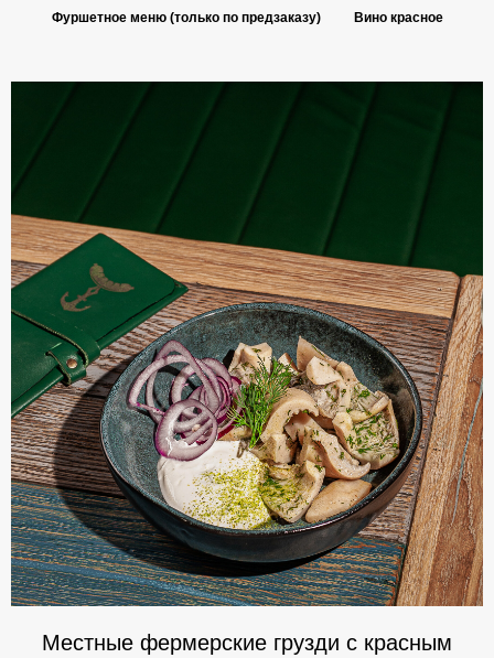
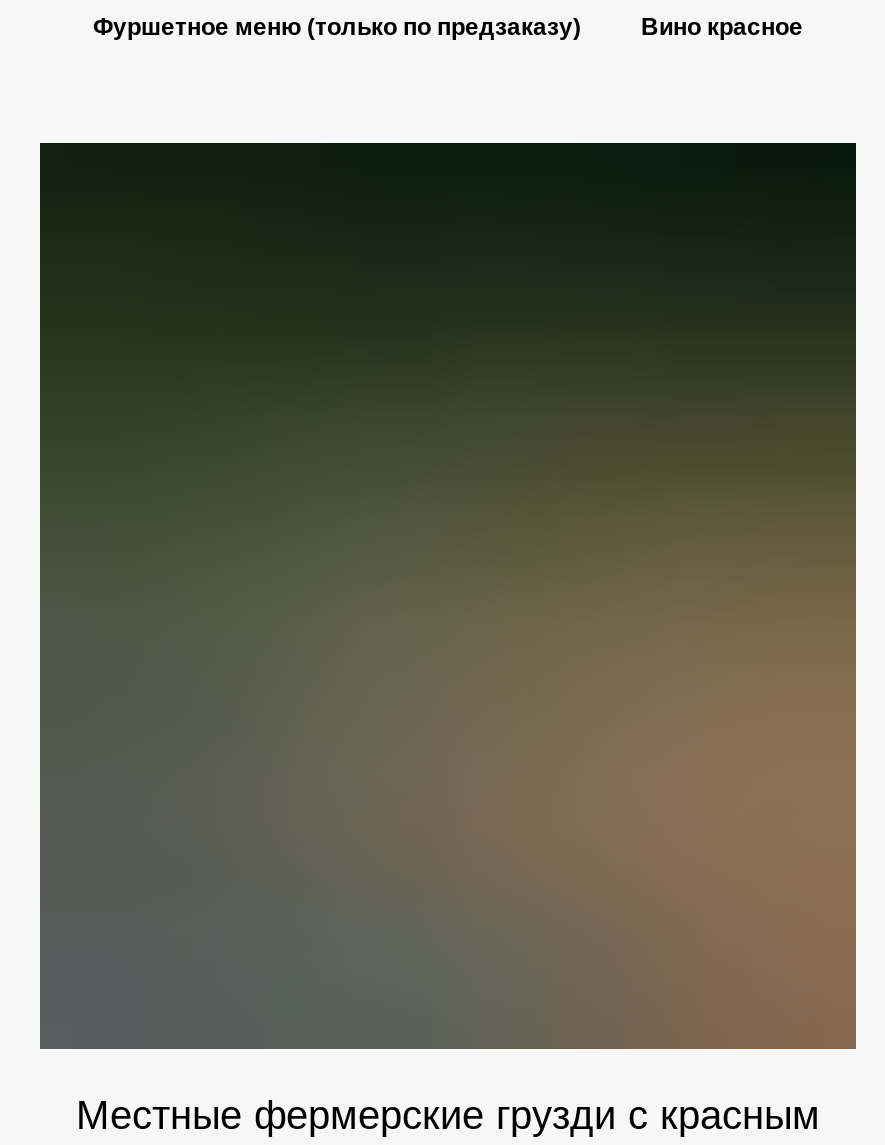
[10,80,484,607] [image] -> [20,143,876,1051] [image]

